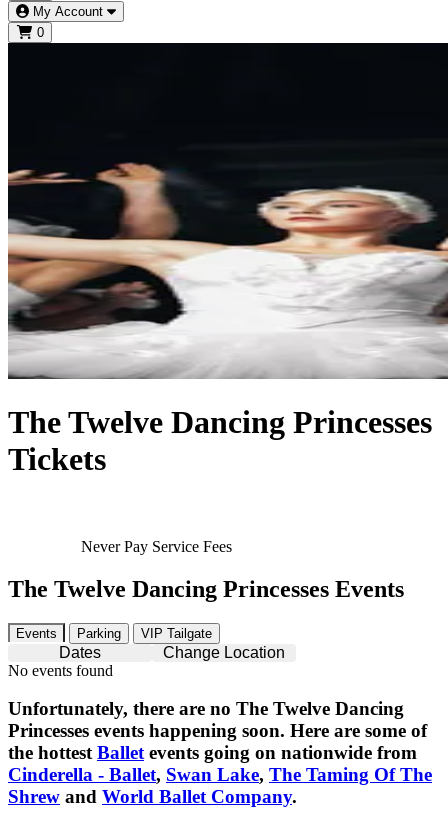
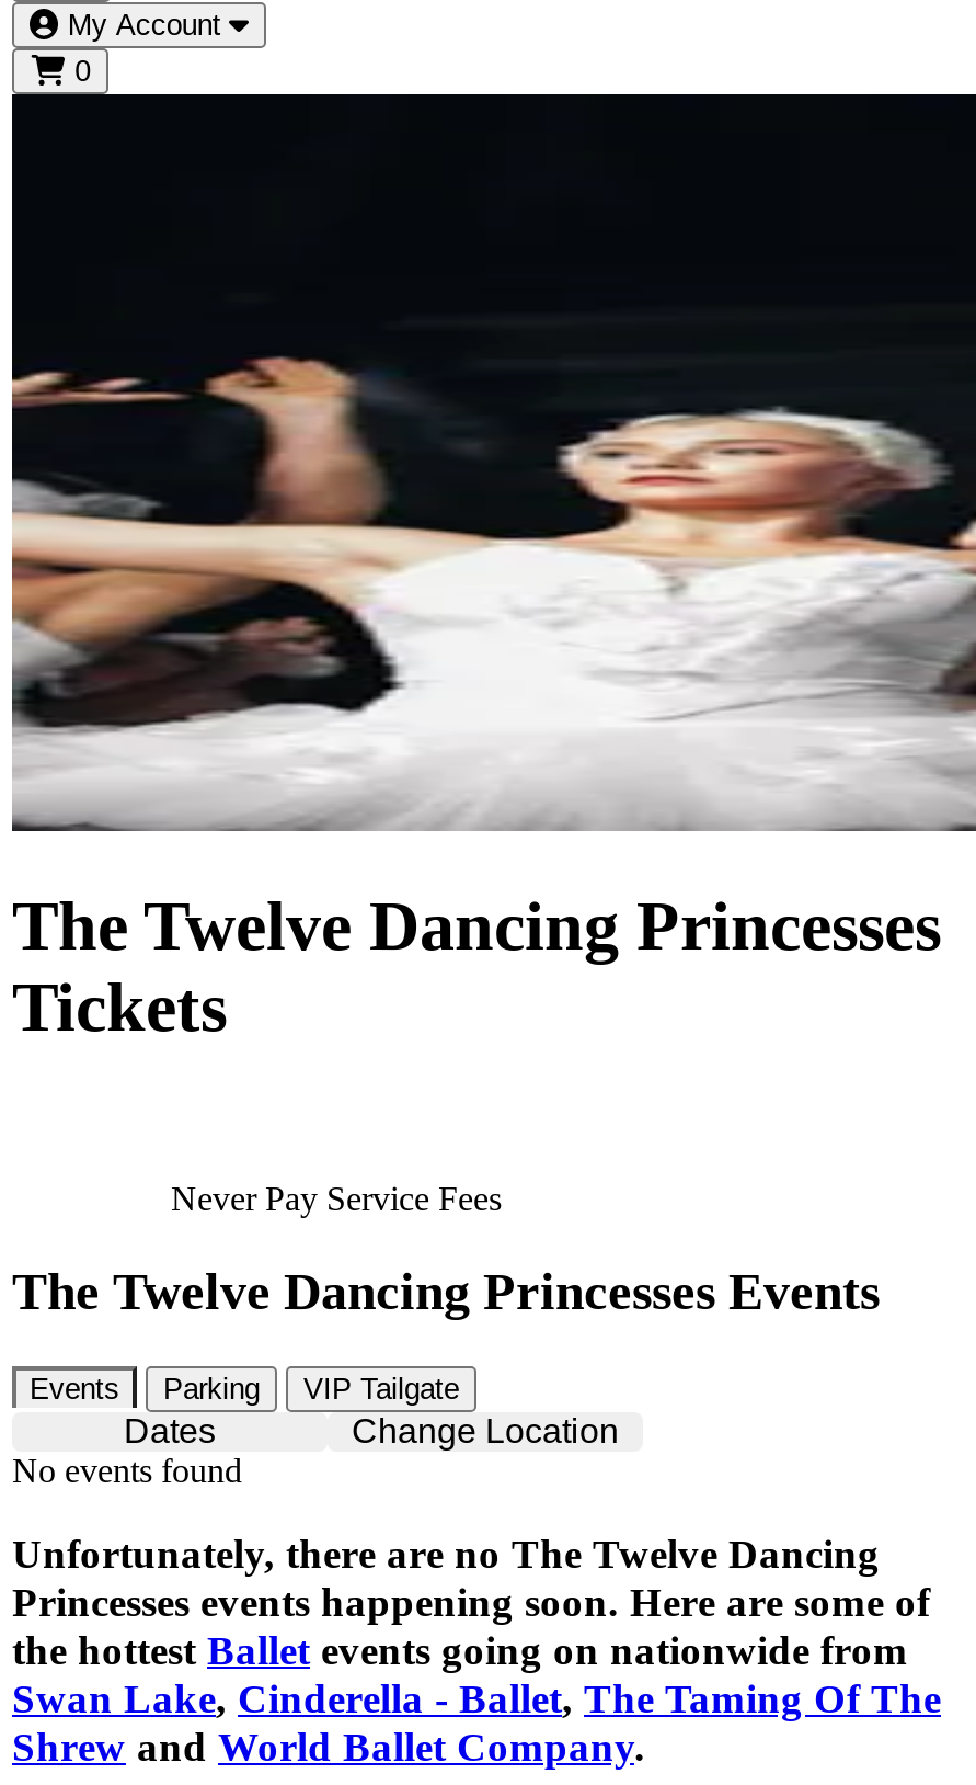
[8,764,432,785] Cinderella - Ballet, Swan Lake, The Taming Of The -> [12,1676,941,1722] Swan Lake, Cinderella - Ballet, The Taming Of The

